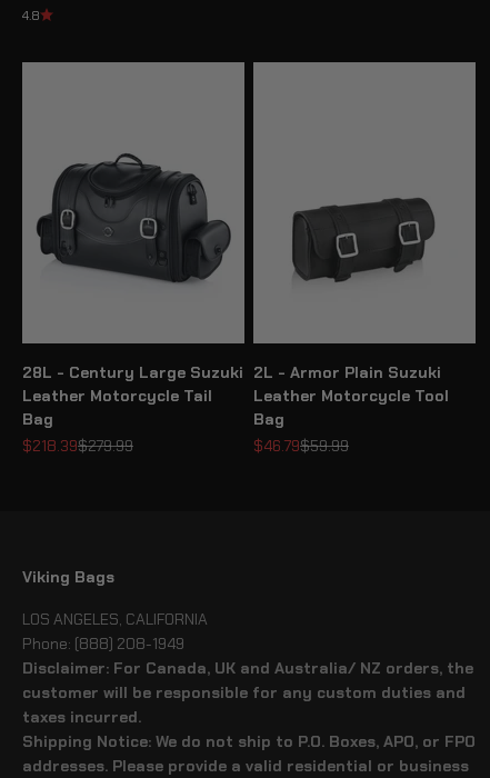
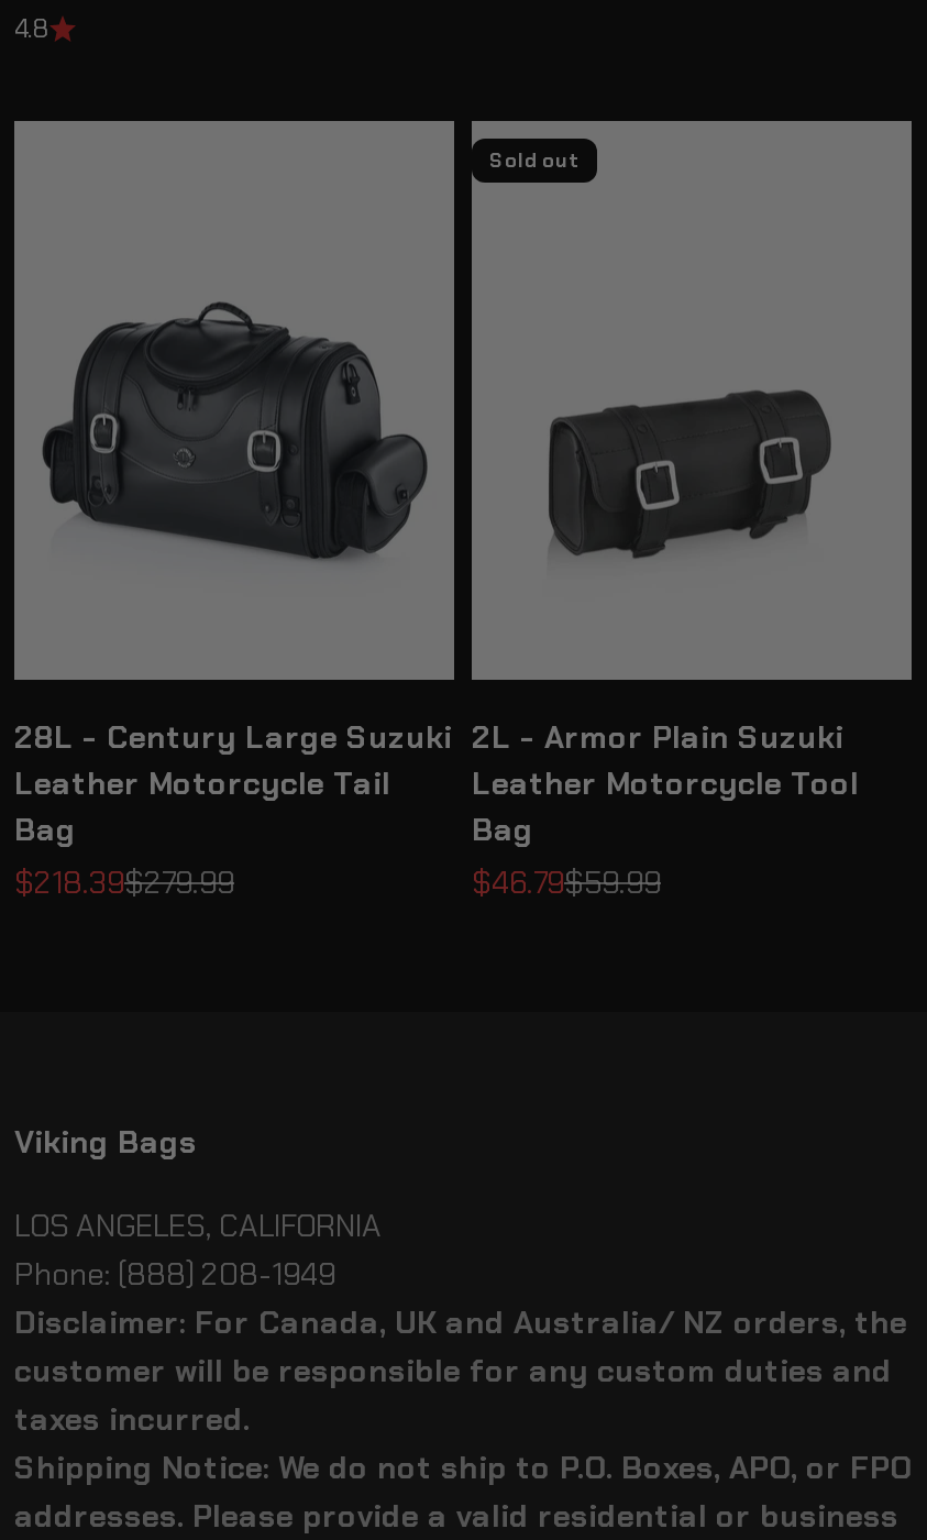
none -> [489,148,580,175] Sold out

